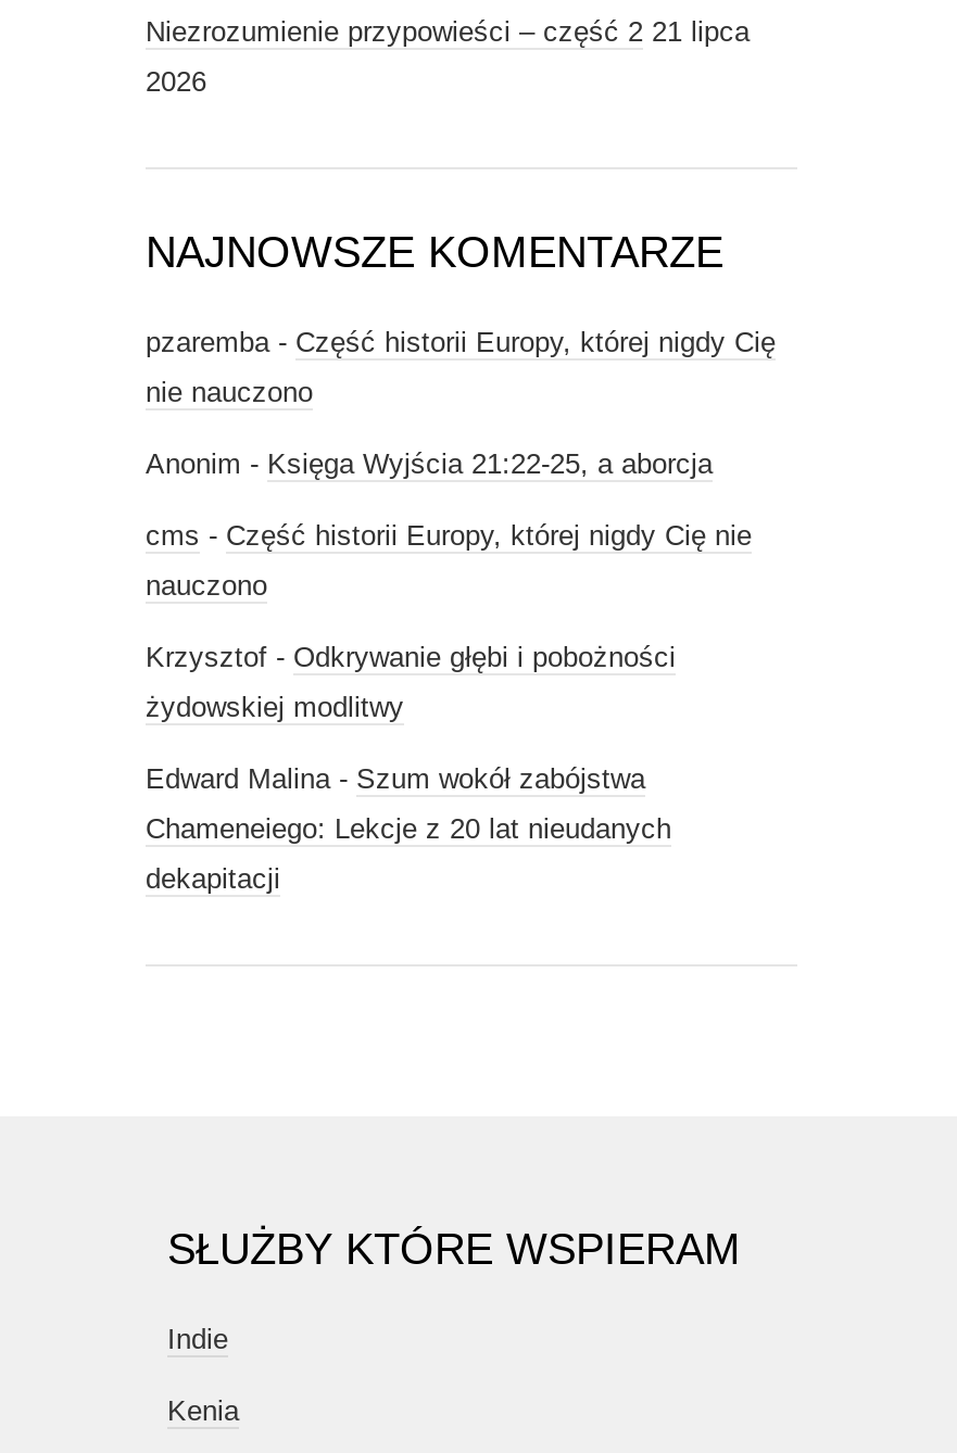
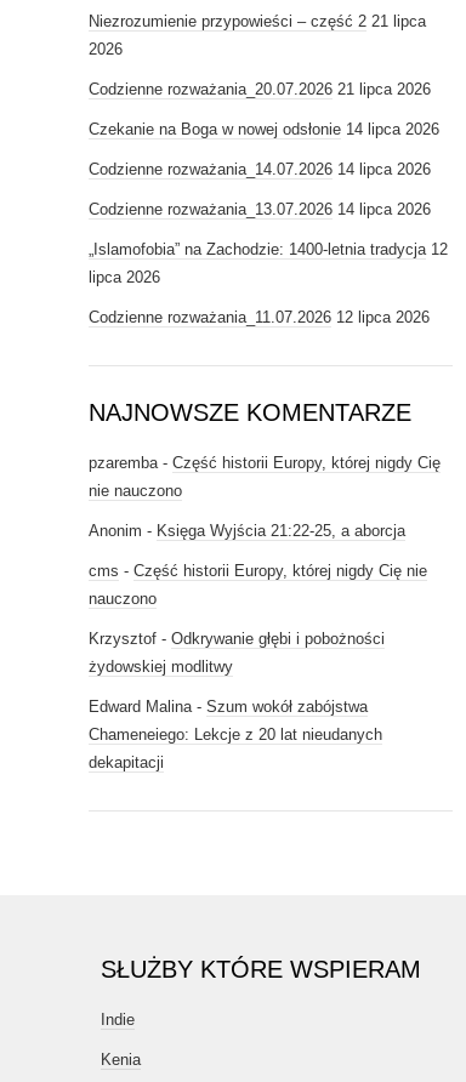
none -> [89,80,448,326] Codzienne rozważania_20.07.2026 21 lipca 2026 | Czekanie na Boga w nowej odsłonie 14 lipca 2026 | Codzienne rozważania_14.07.2026 14 lipca 2026 | Codzienne rozważania_13.07.2026 14 lipca 2026 | „Islamofobia” na Zachodzie: 1400-letnia tradycja 12 | lipca 2026 | Codzienne rozważania_11.07.2026 12 lipca 2026

